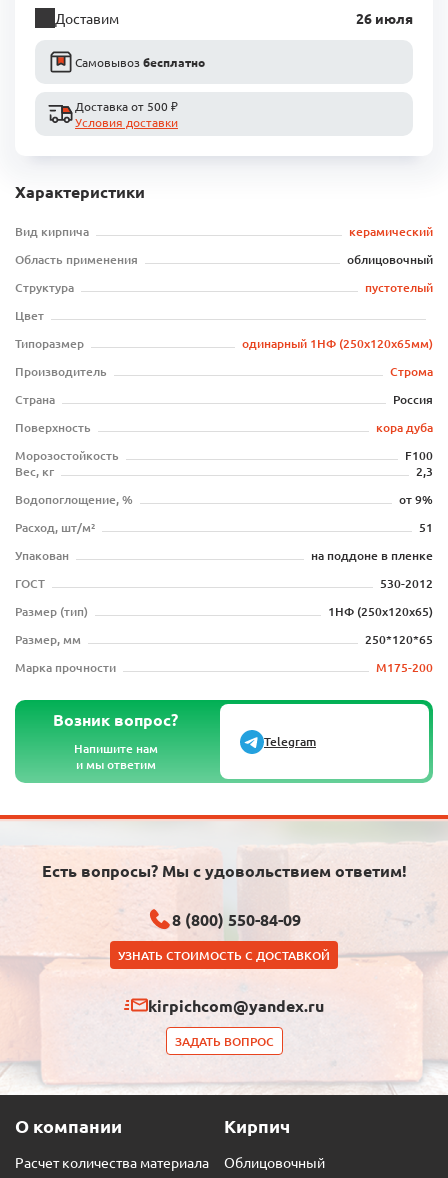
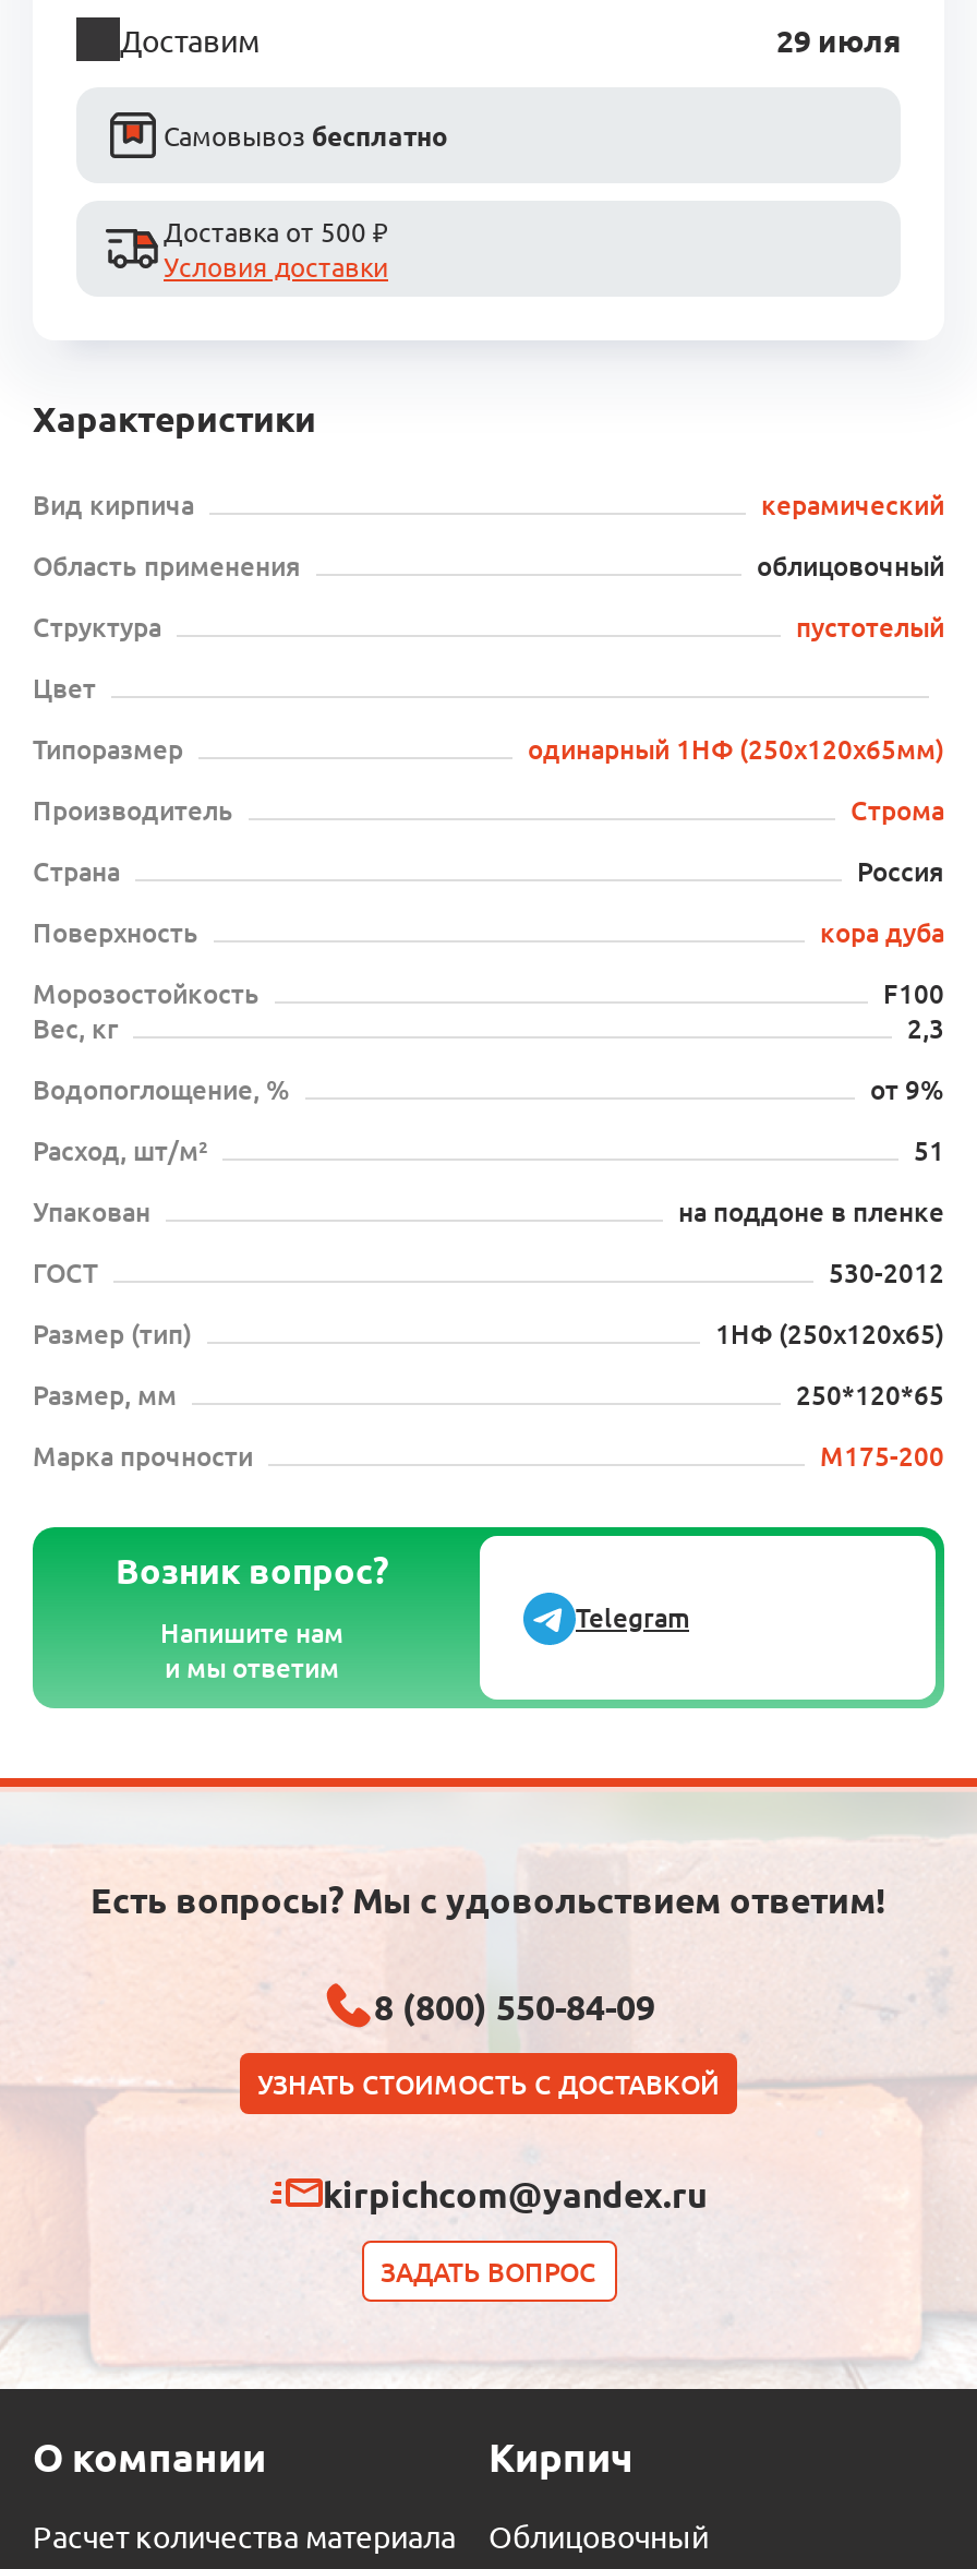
[356,9,413,27] 26 июля -> [776,20,901,60] 29 июля

